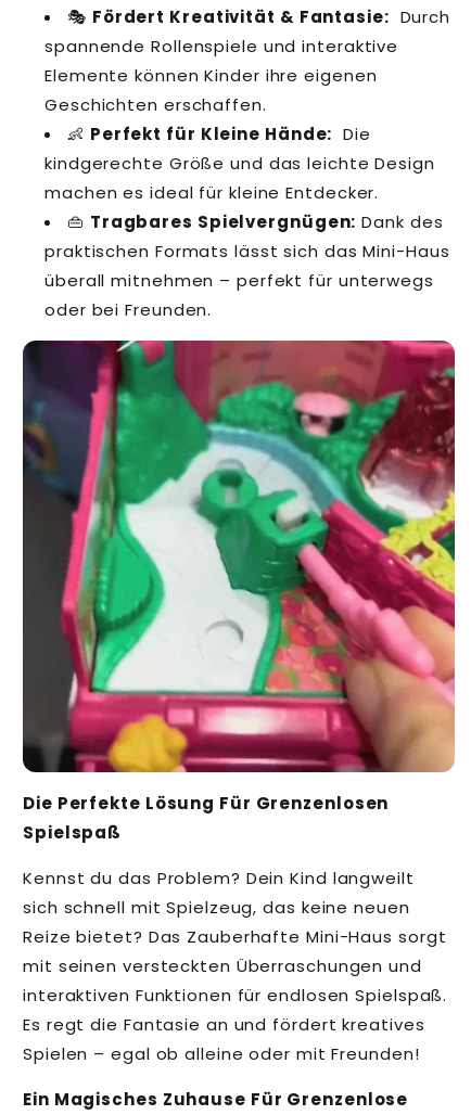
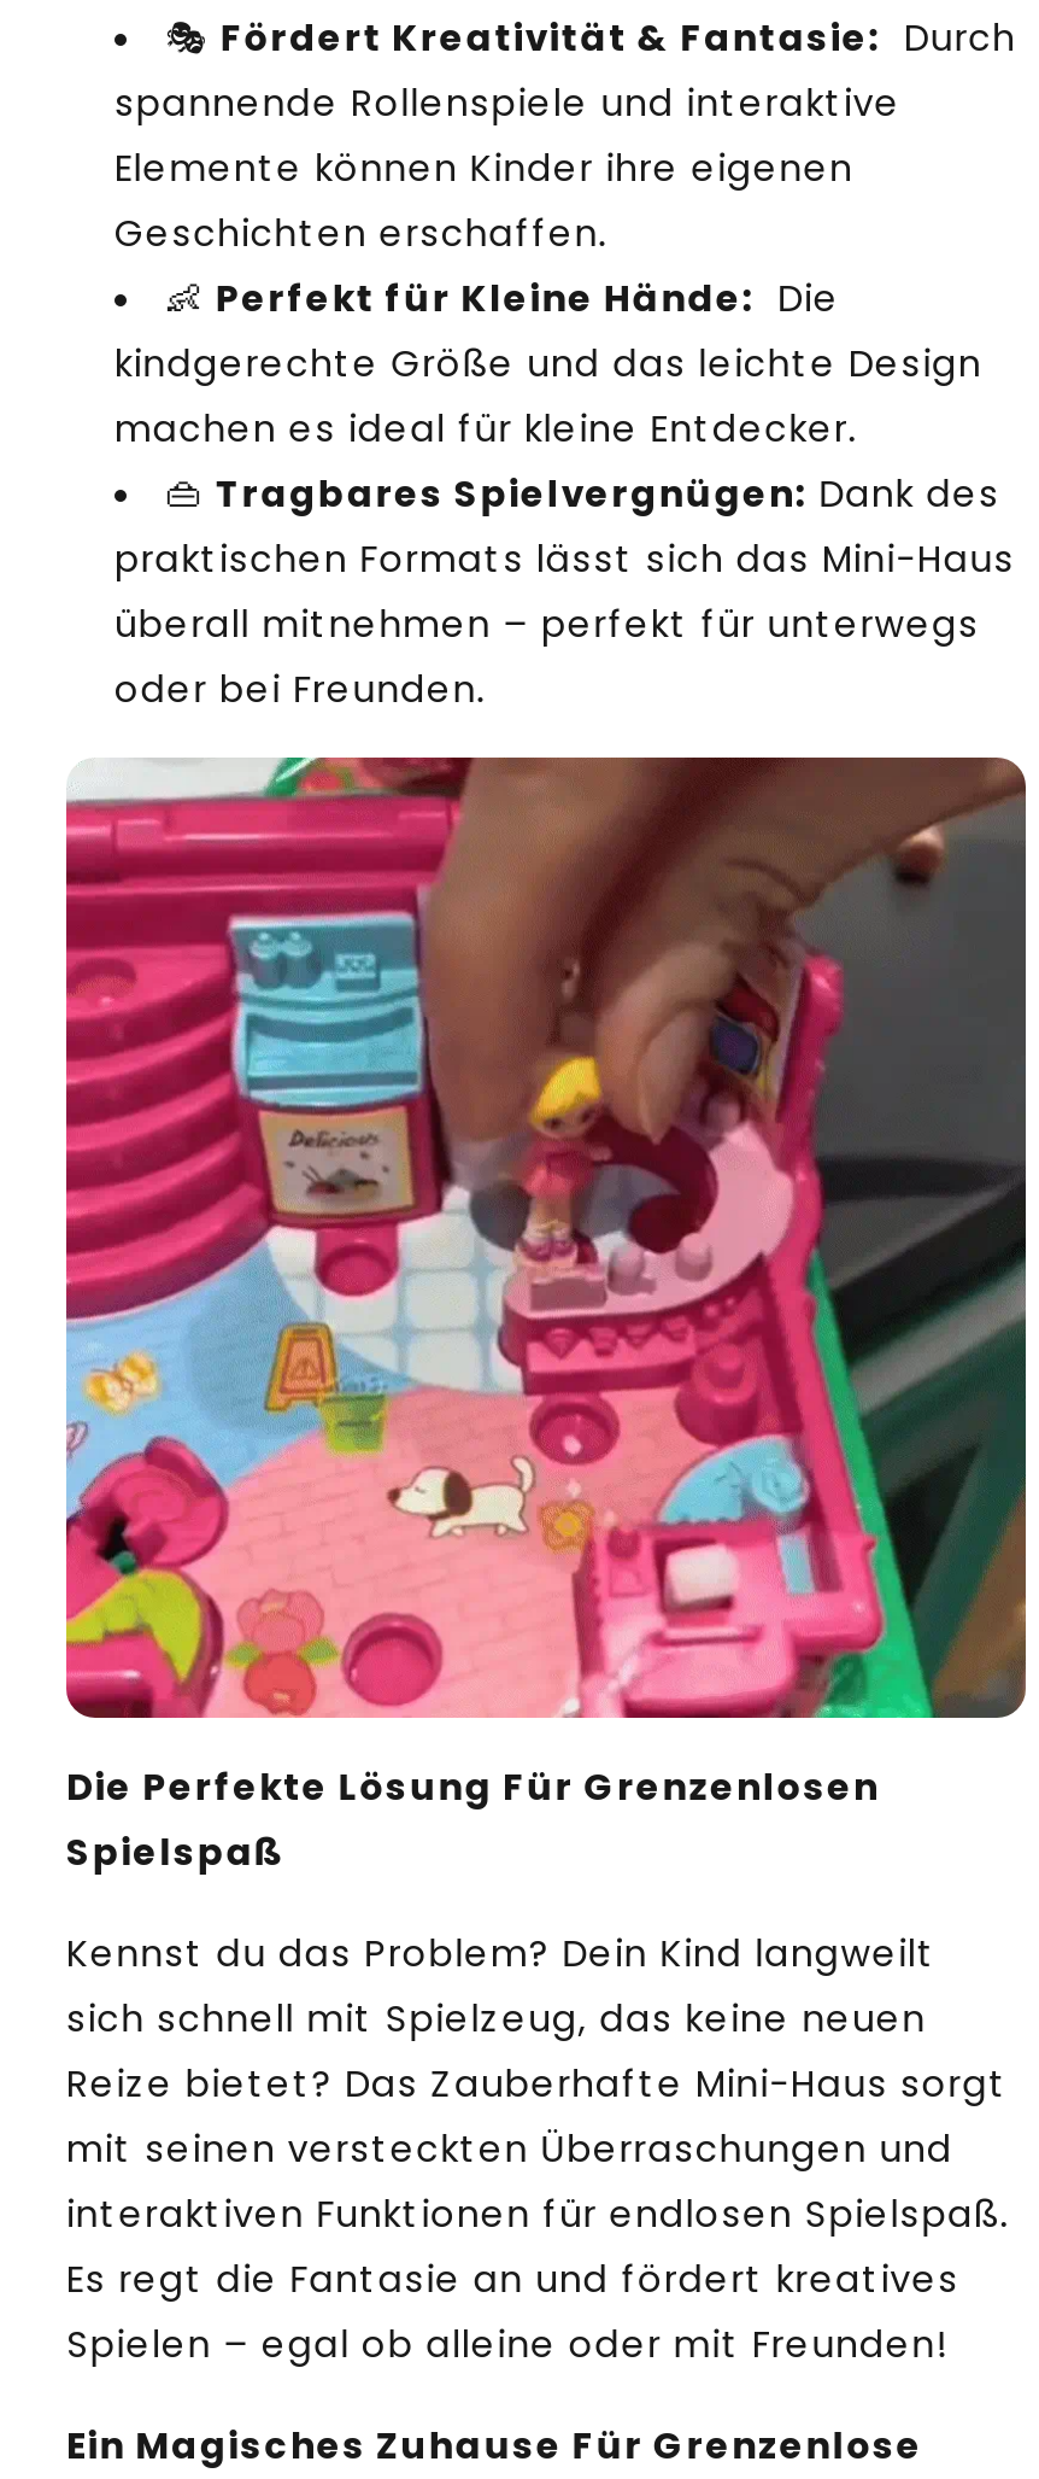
[22,339,456,773] [image] -> [64,754,1028,1721] [image]

